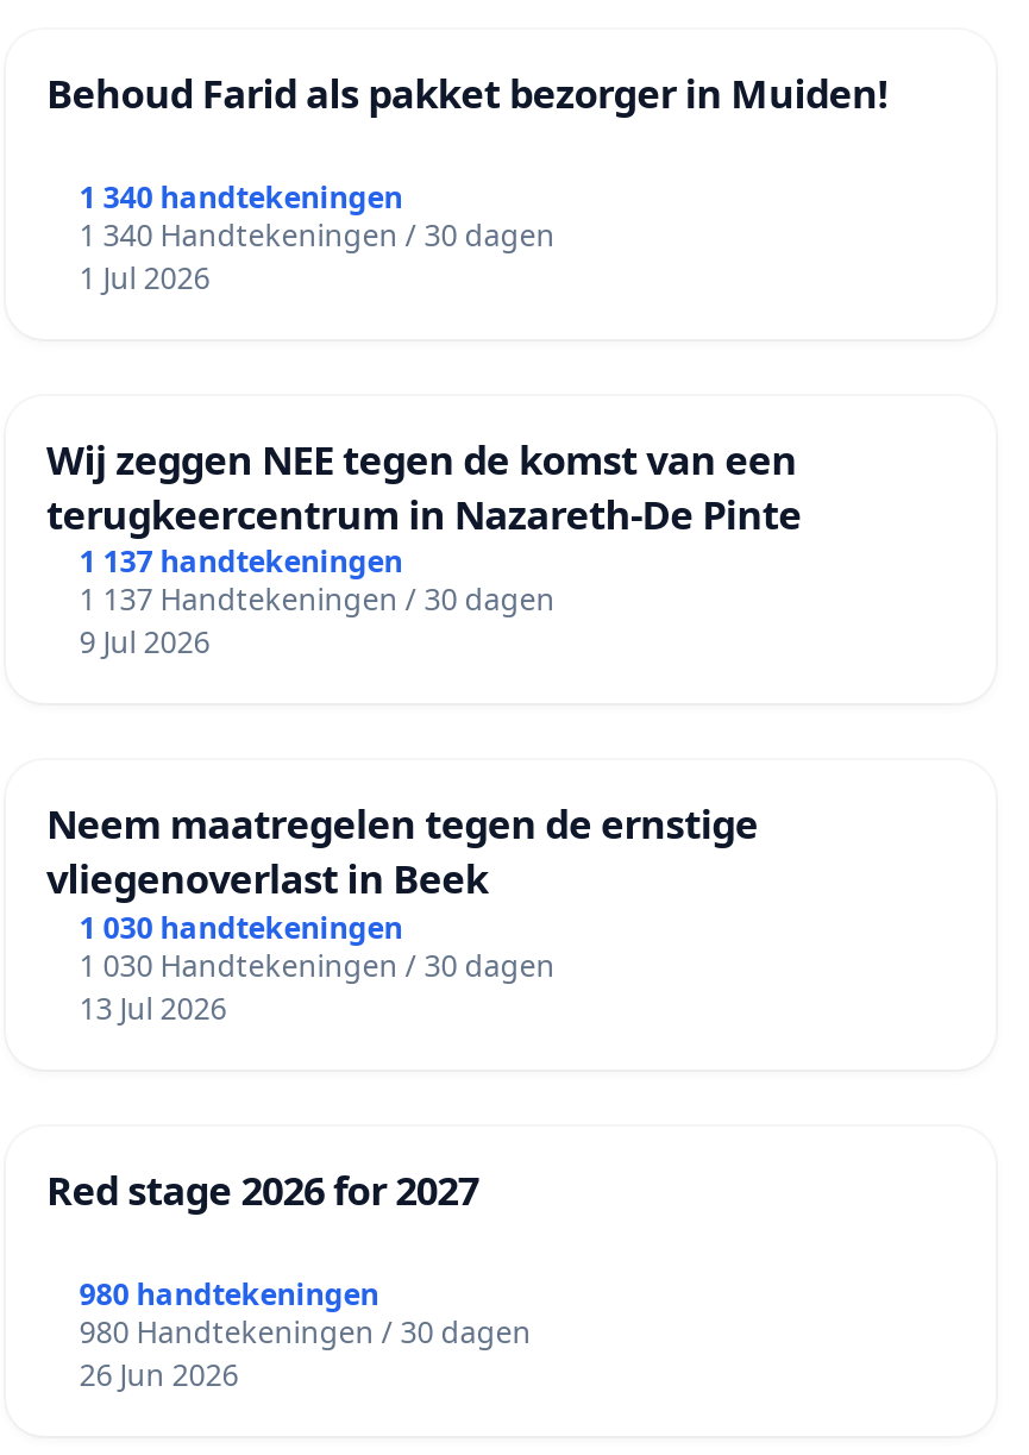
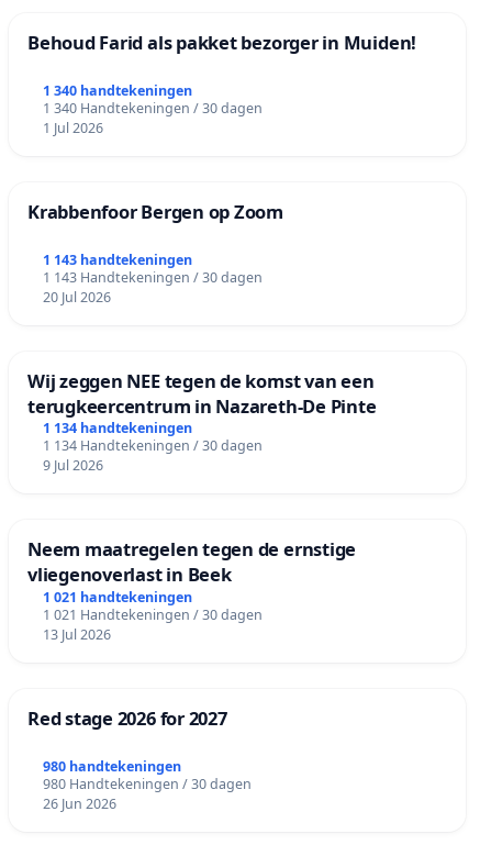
none -> [27,199,283,306] Krabbenfoor Bergen op Zoom | 1 143 handtekeningen | 1 143 Handtekeningen / 30 dagen | 20 Jul 2026
[79,543,403,583] 1 137 handtekeningen -> [43,419,192,438] 1 134 handtekeningen
[79,581,555,621] 1 137 Handtekeningen / 30 dagen -> [43,437,262,455] 1 134 Handtekeningen / 30 dagen
[79,909,403,949] 1 030 handtekeningen -> [43,588,192,607] 1 021 handtekeningen
[79,947,555,987] 1 030 Handtekeningen / 30 dagen -> [43,606,262,624] 1 021 Handtekeningen / 30 dagen

